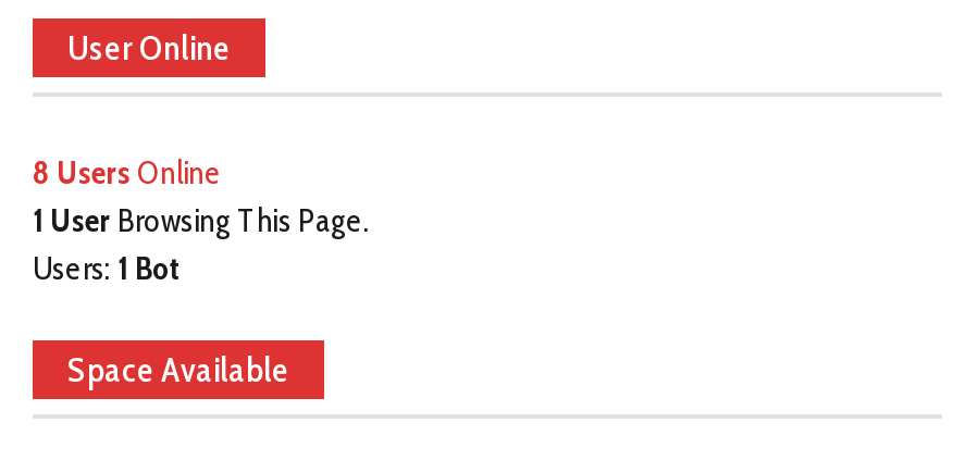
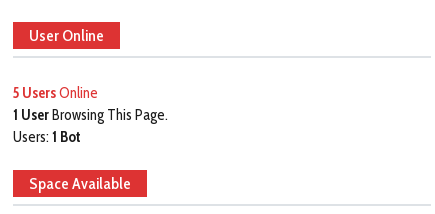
[33,153,222,192] 8 Users Online -> [13,84,98,102] 5 Users Online

